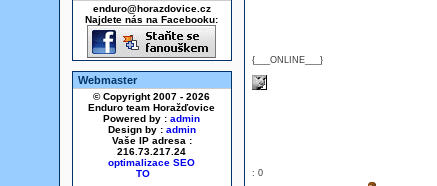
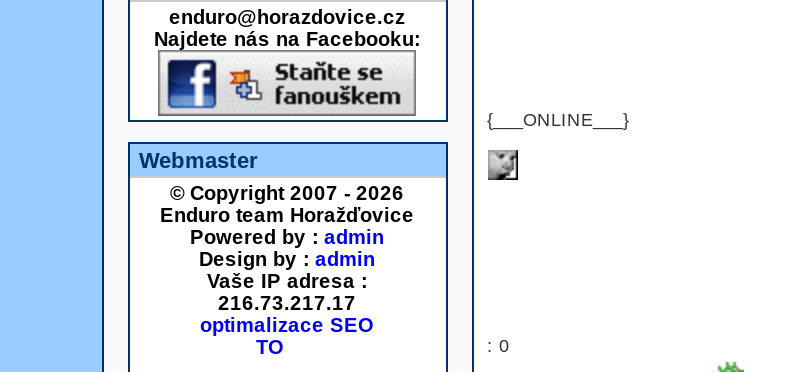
[117,146,186,157] 216.73.217.24 -> [218,292,356,314] 216.73.217.17

